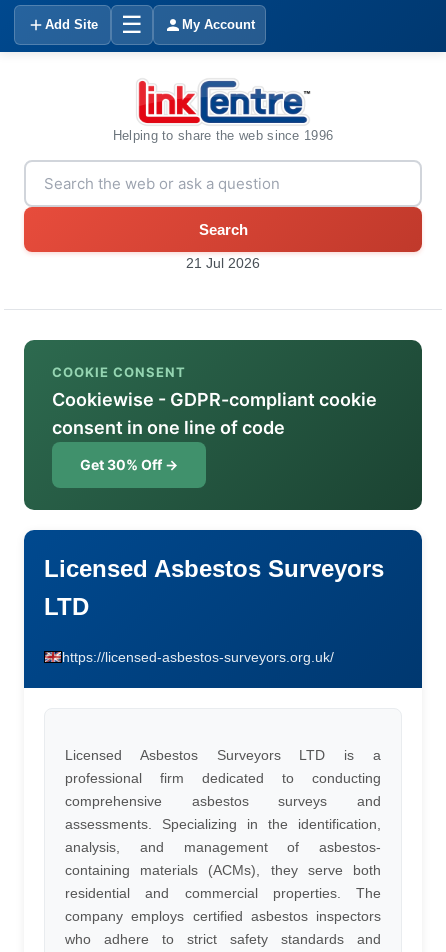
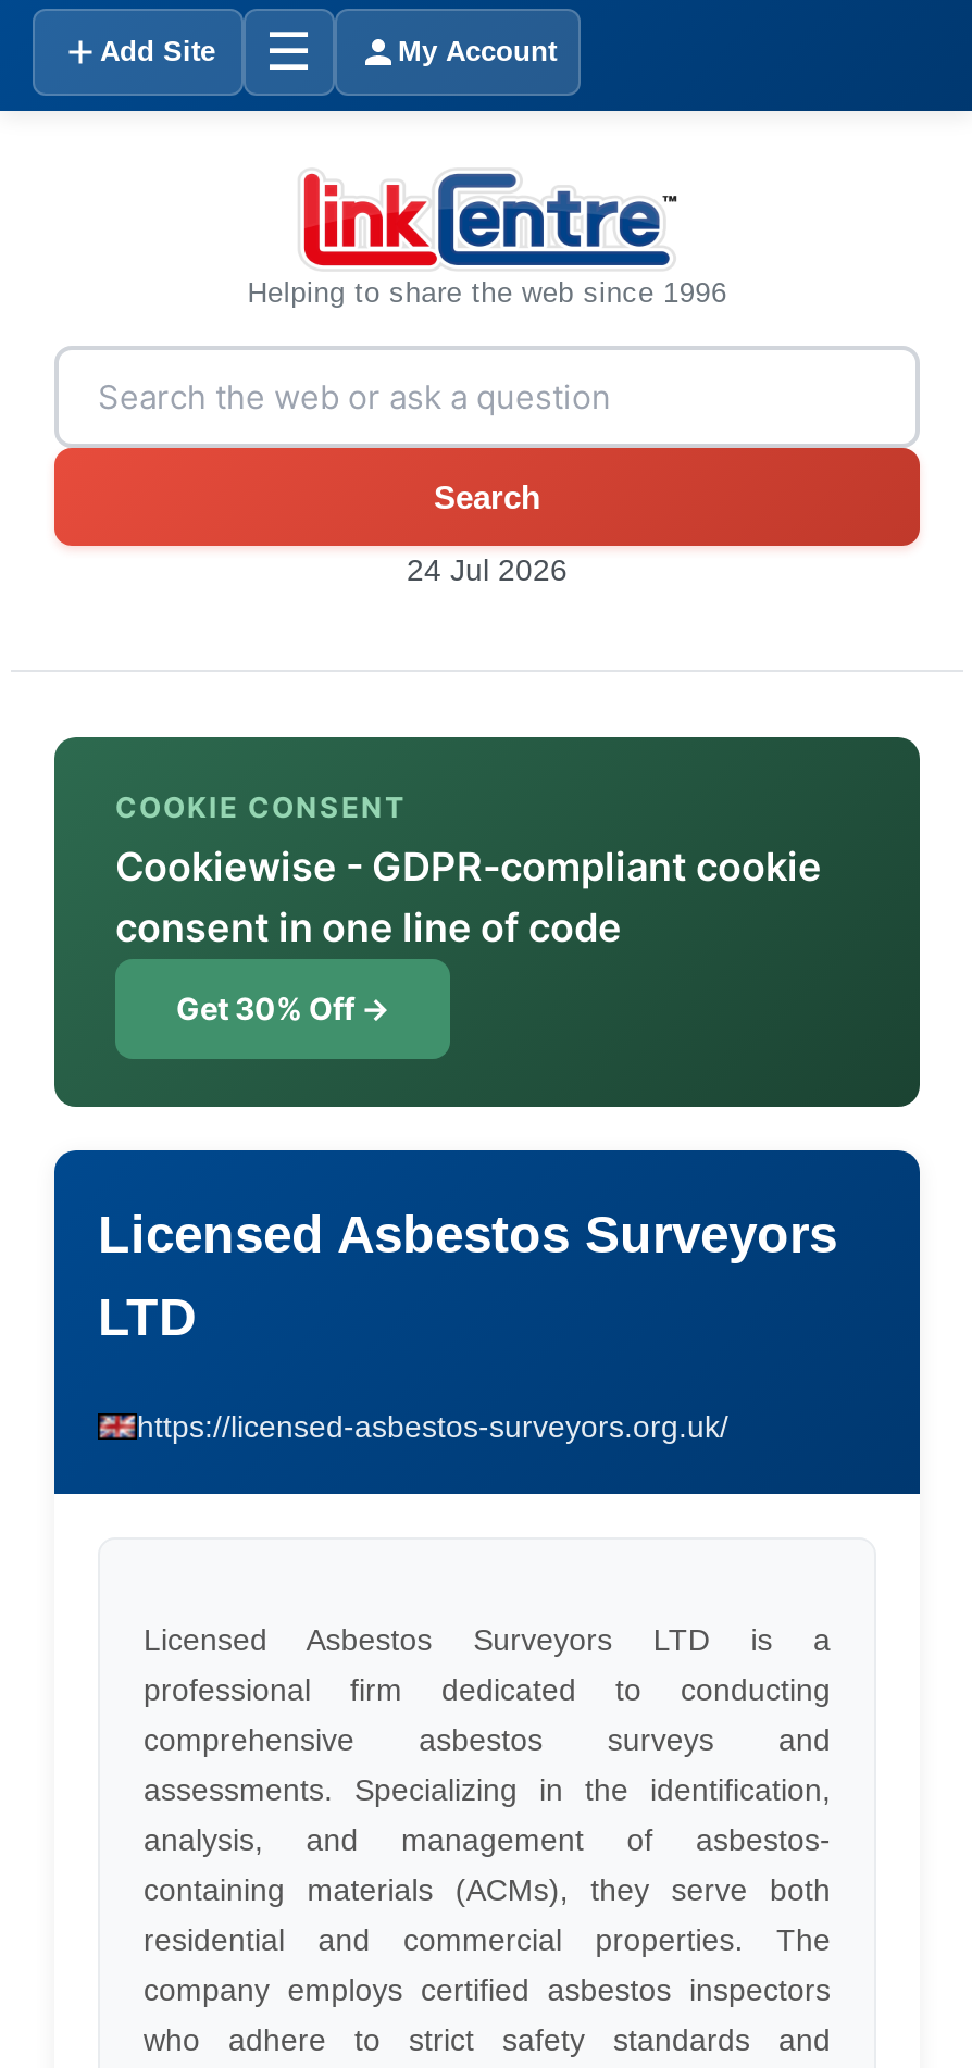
[186,255,260,271] 21 Jul 2026 -> [407,552,568,587] 24 Jul 2026

